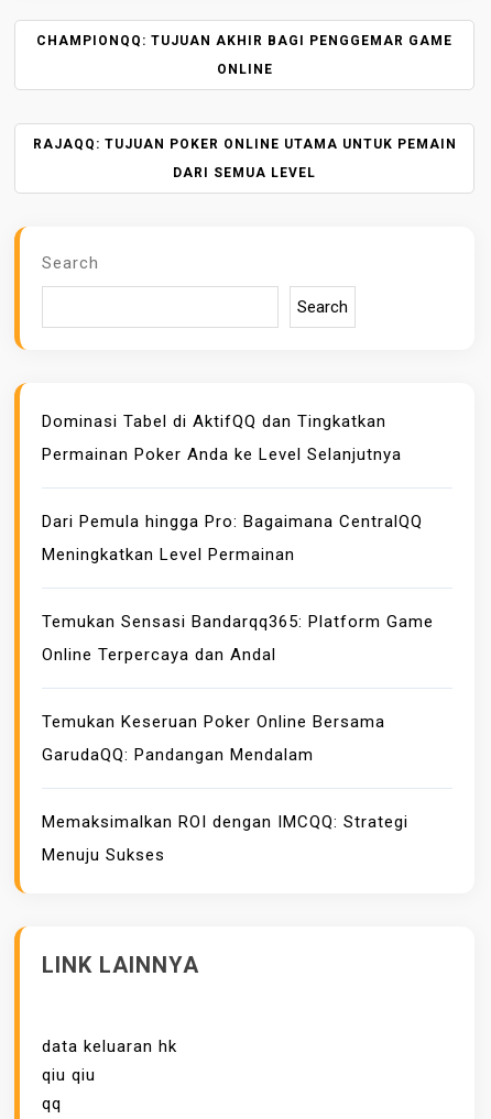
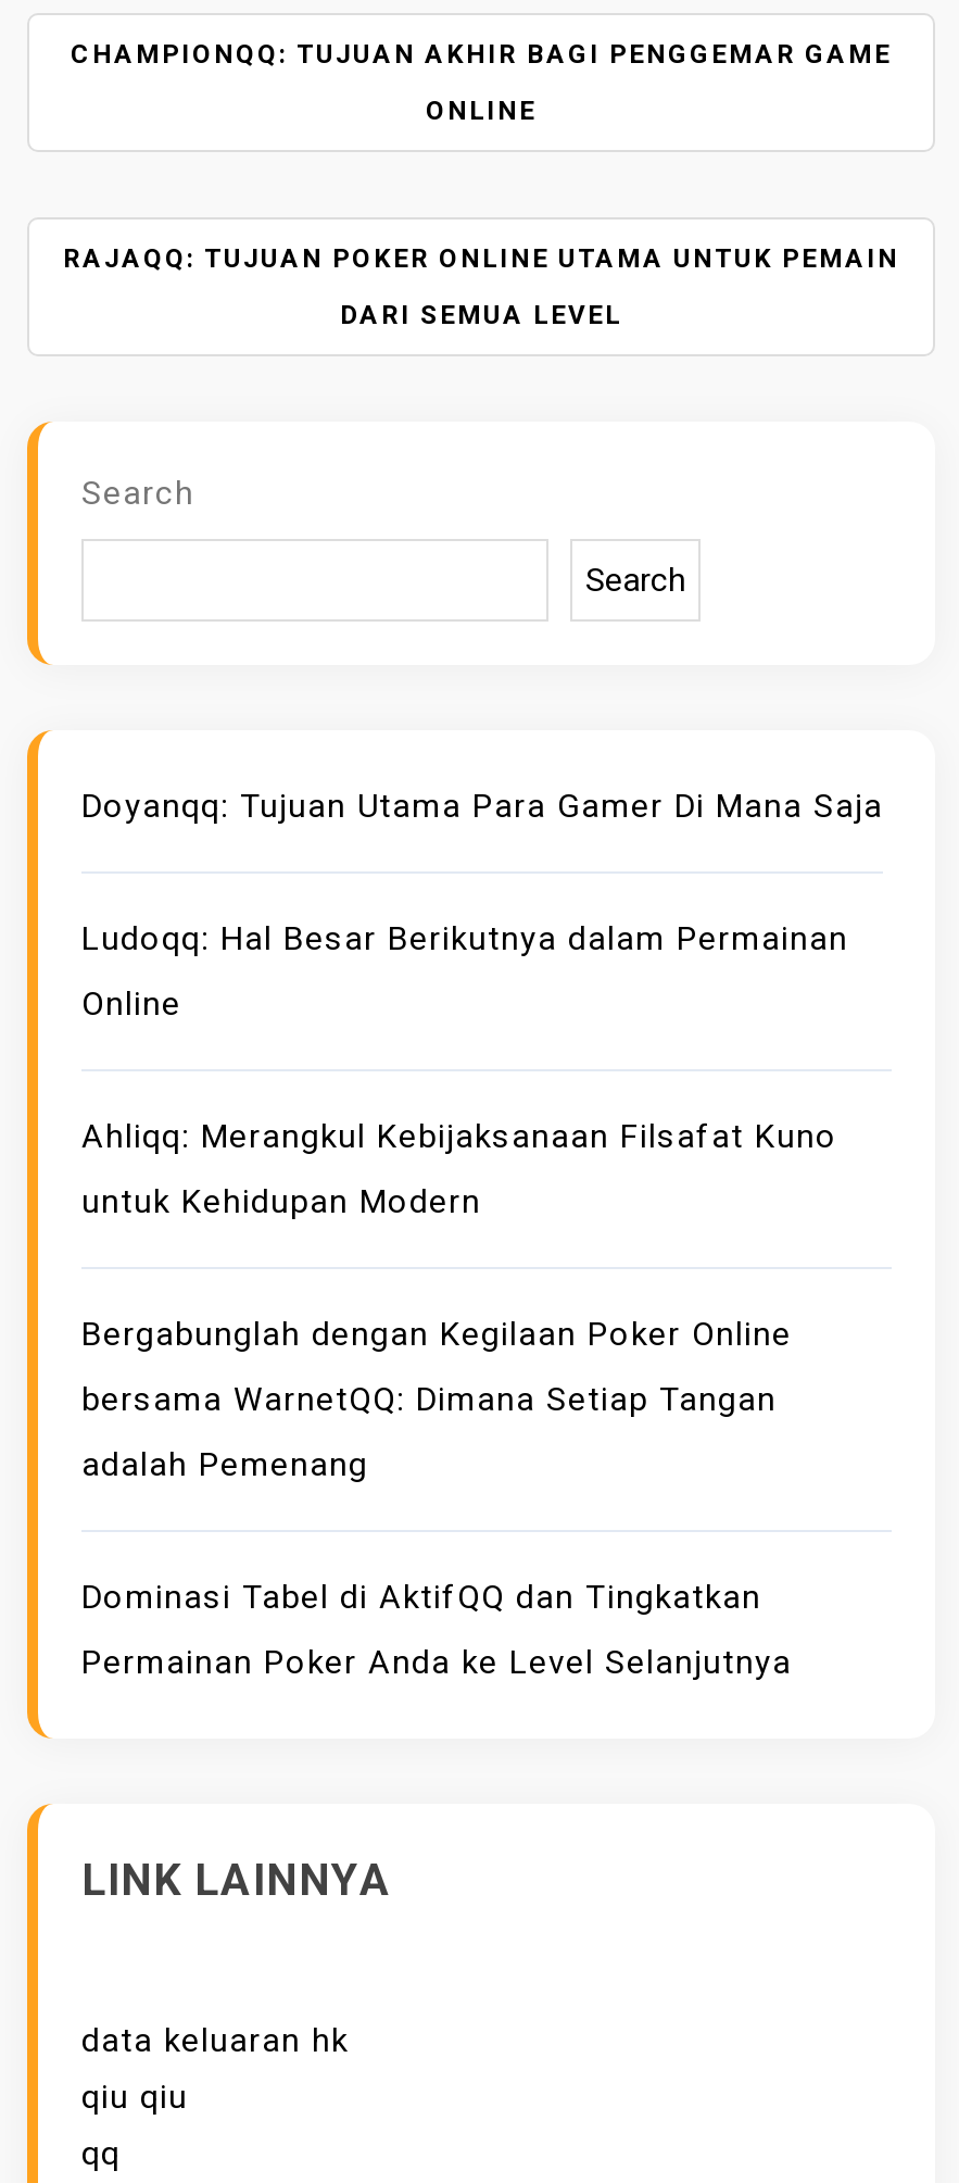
none -> [81,787,883,1484] Doyanqq: Tujuan Utama Para Gamer Di Mana Saja | Ludoqq: Hal Besar Berikutnya dalam Permainan | Online | Ahliqq: Merangkul Kebijaksanaan Filsafat Kuno | untuk Kehidupan Modern | Bergabunglah dengan Kegilaan Poker Online | bersama WarnetQQ: Dimana Setiap Tangan | adalah Pemenang
moved [42,412,402,464] -> [81,1578,792,1682]: Dominasi Tabel di AktifQQ dan Tingkatkan | Permainan Poker Anda ke Level Selanjutnya
[42,512,434,865] Dari Pemula hingga Pro: Bagaimana CentralQQ | Meningkatkan Level Permainan | Temukan Sensasi Bandarqq365: Platform Game | Online Terpercaya dan Andal | Temukan Keseruan Poker Online Bersama | GarudaQQ: Pandangan Mendalam | Memaksimalkan ROI dengan IMCQQ: Strategi | Menuju Sukses -> none

